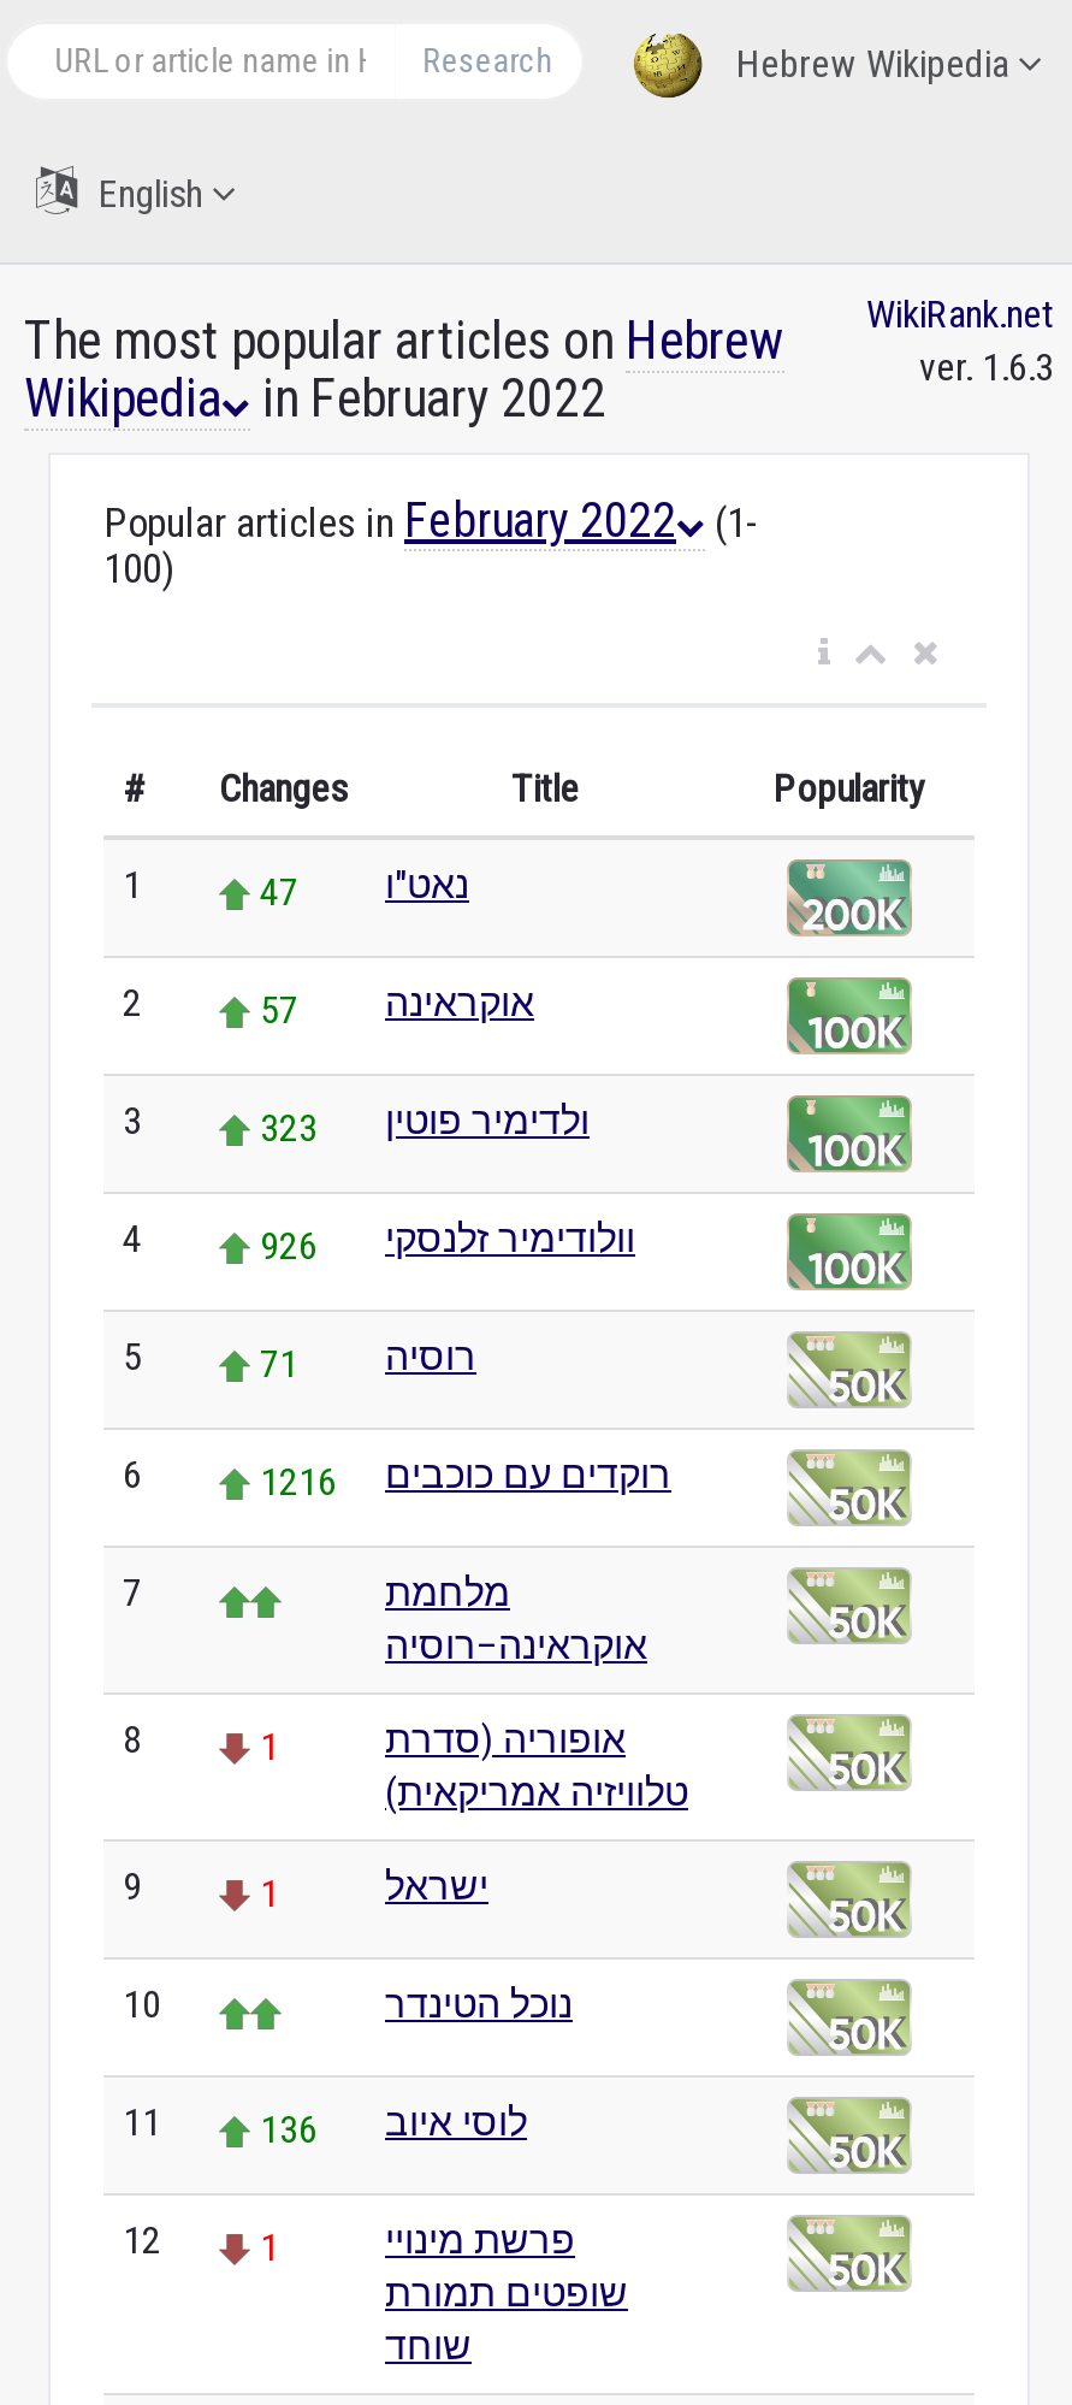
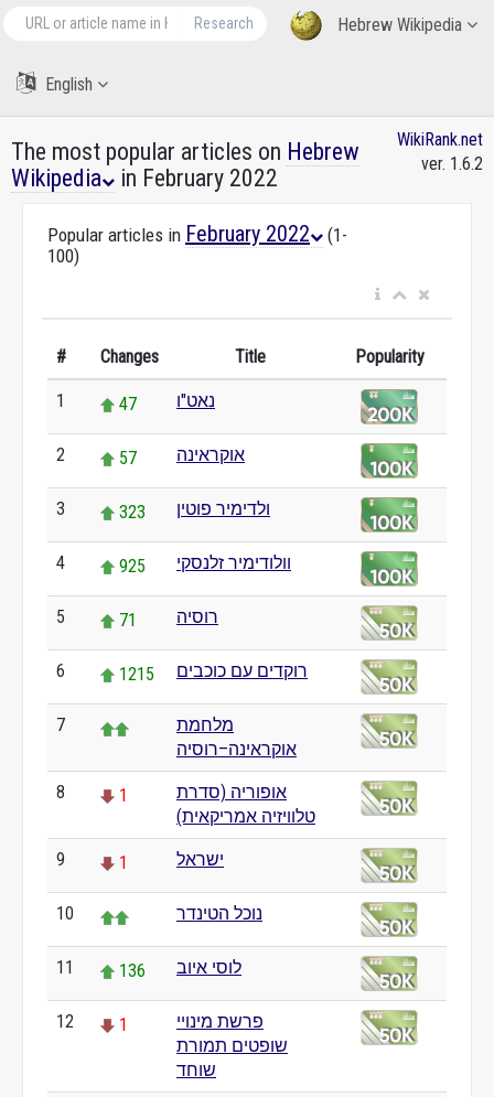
[919,344,1054,390] ver. 1.6.3 -> [421,153,483,174] ver. 1.6.2
[250,1216,635,1269] וולודימיר זלנסקי 926 -> [115,552,291,577] וולודימיר זלנסקי 925
[250,1452,671,1505] רוקדים עם כוכבים 1216 -> [115,660,308,685] רוקדים עם כוכבים 1215

